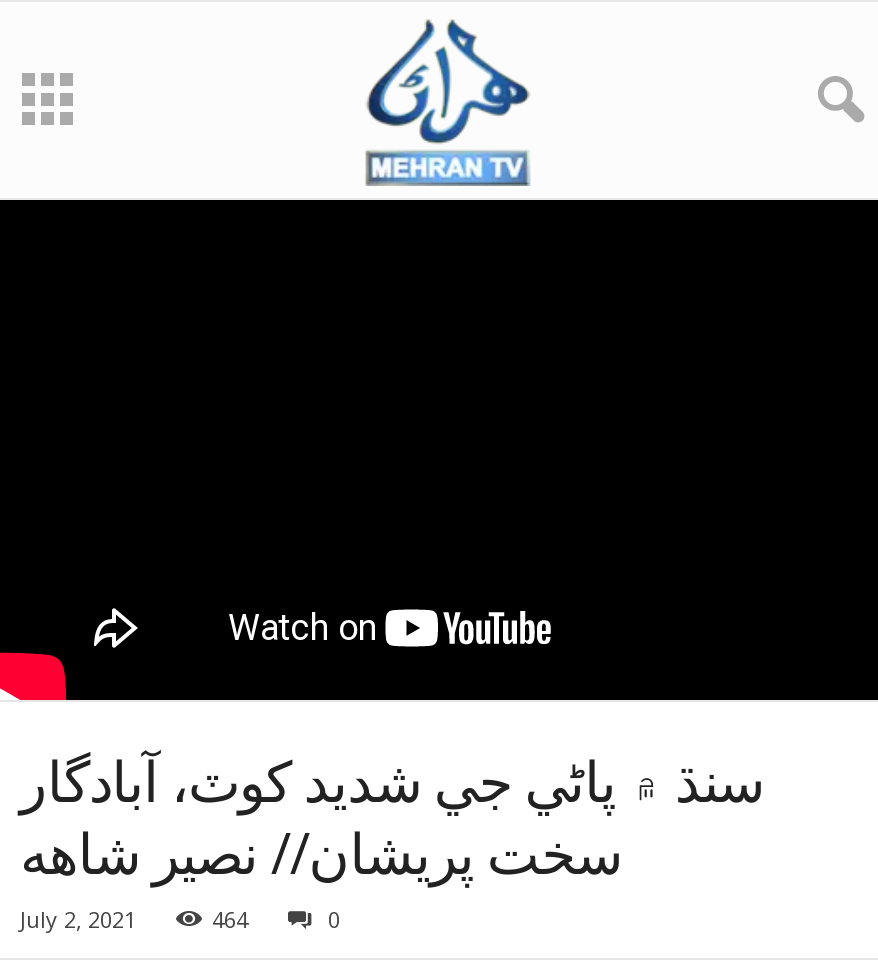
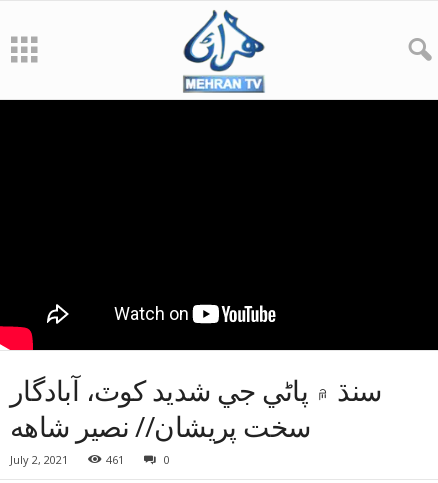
[212,904,248,934] 464 -> [106,452,124,467] 461

